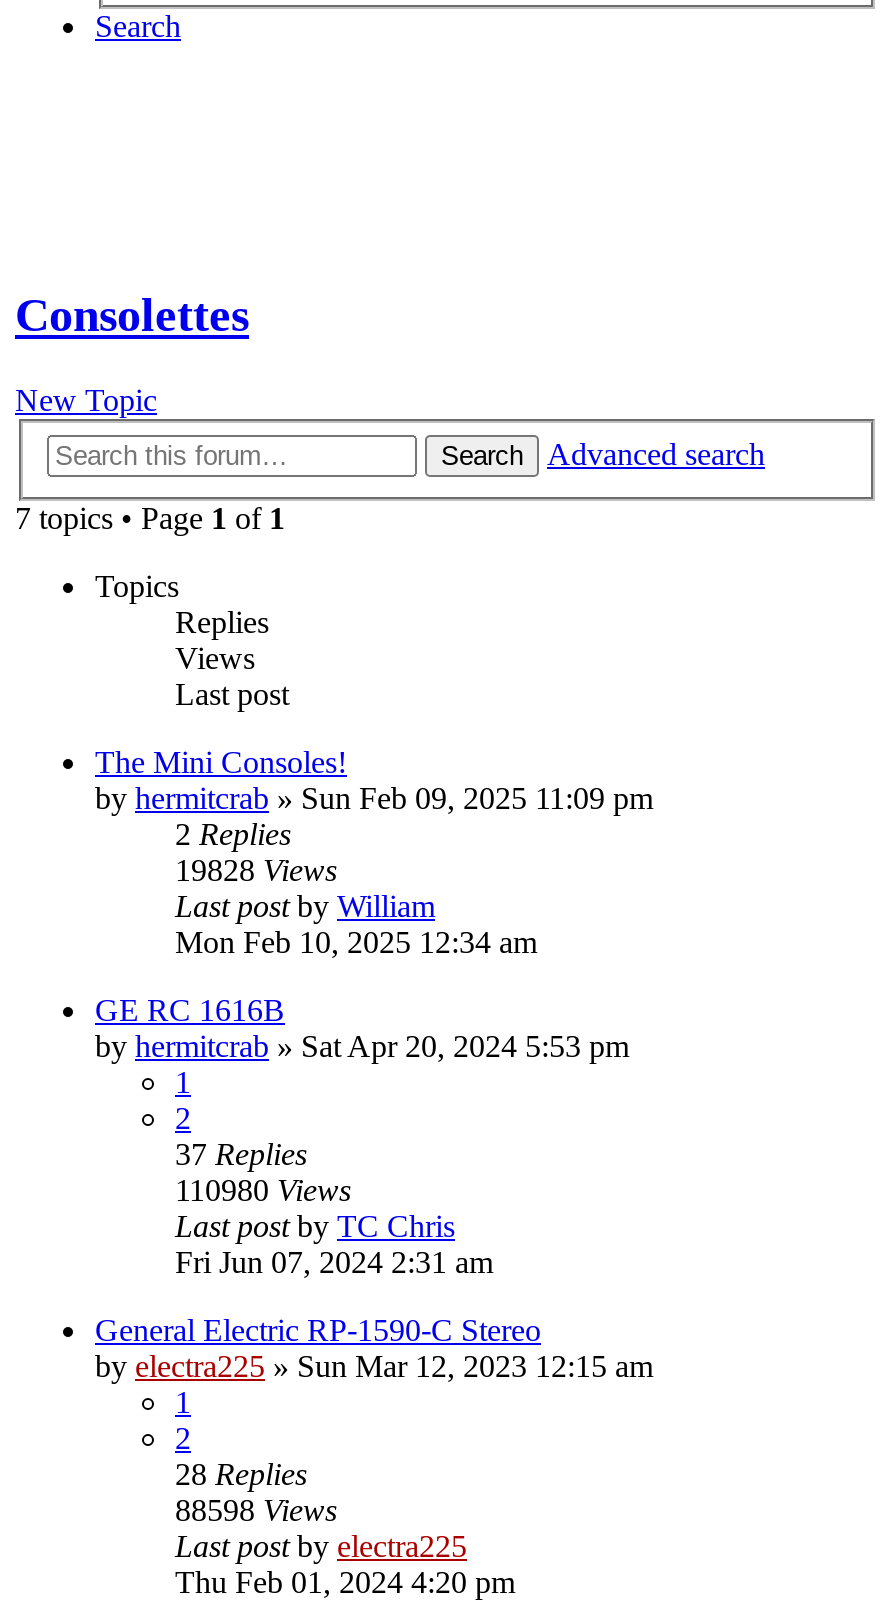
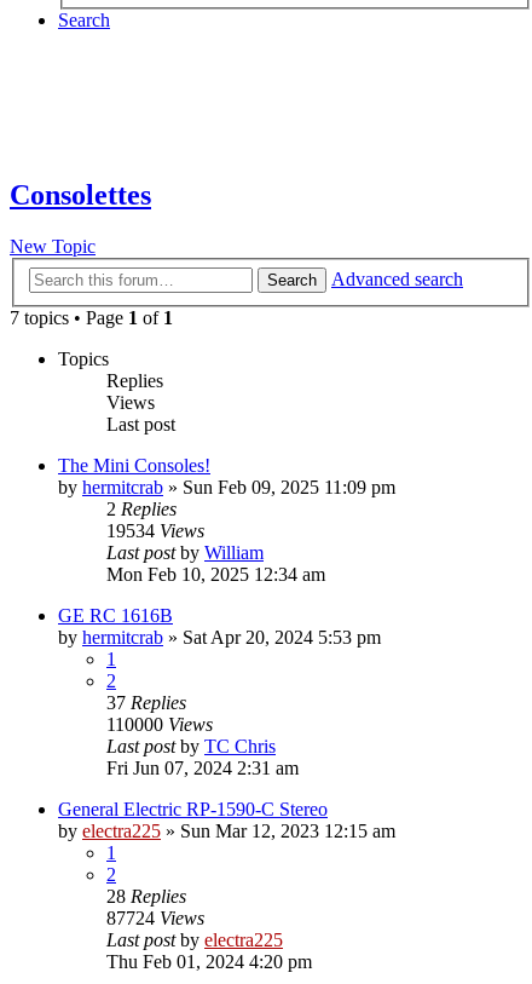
[175,853,337,887] 19828 Views -> [106,520,204,541] 19534 Views
[175,1173,351,1207] 110980 Views -> [106,714,213,734] 110000 Views
[175,1493,337,1527] 88598 Views -> [106,908,204,928] 87724 Views

